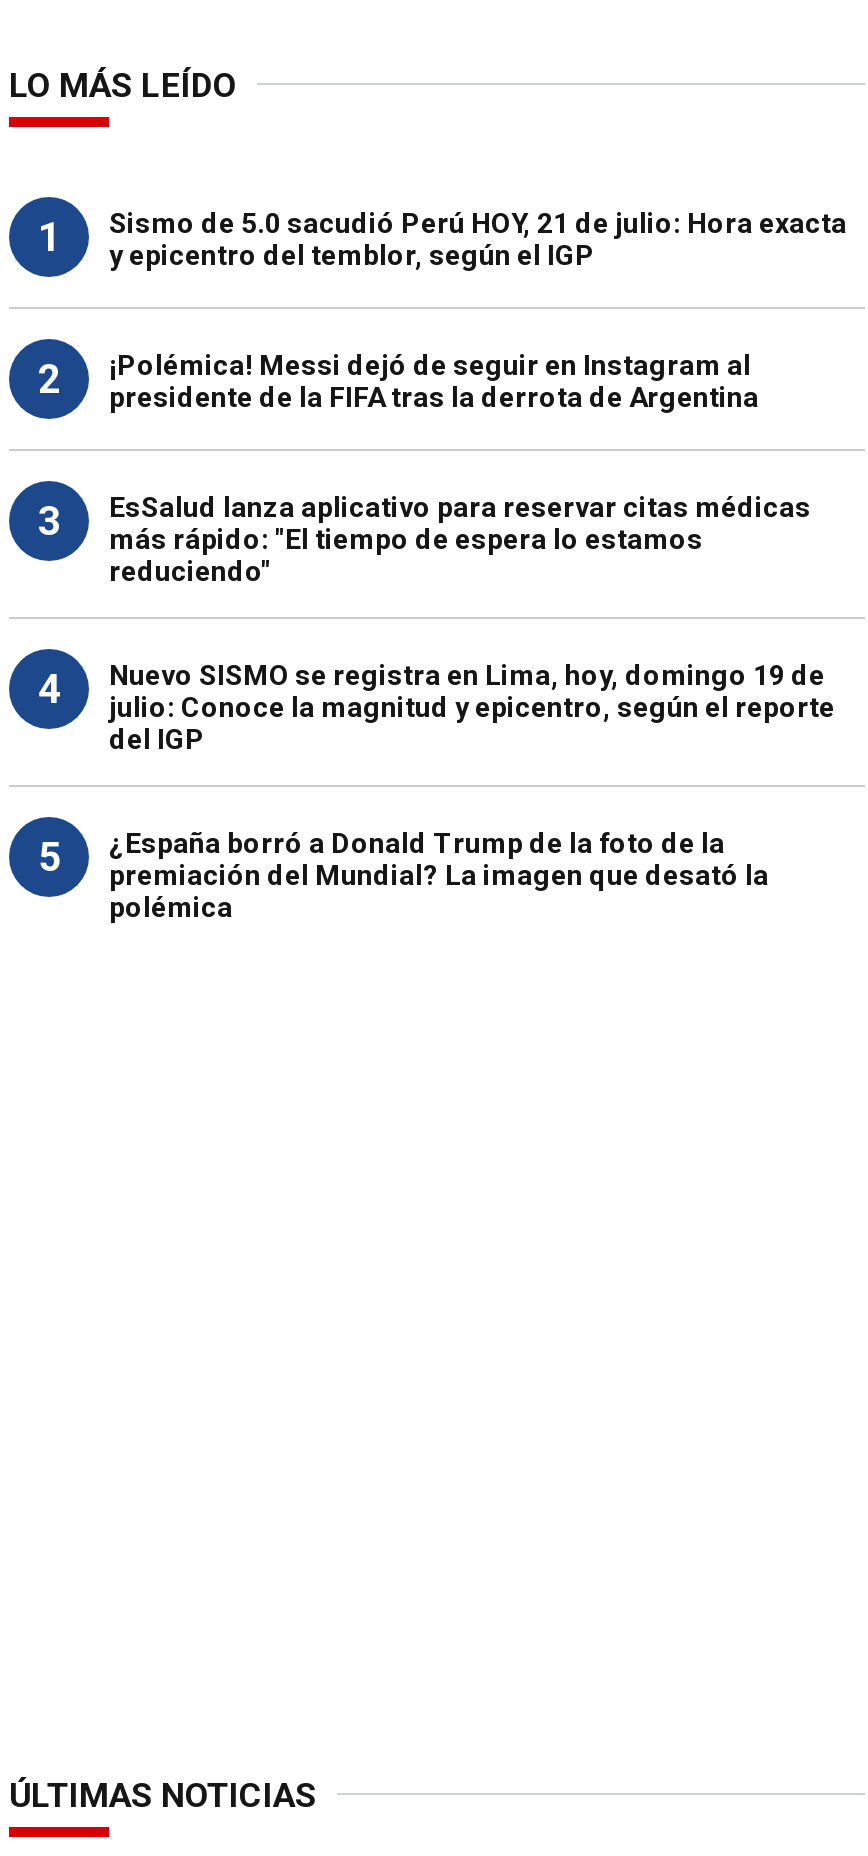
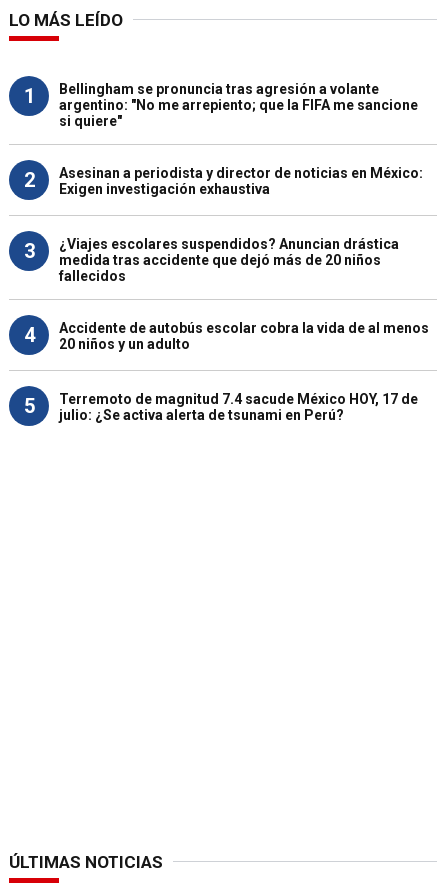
[109,206,847,270] Sismo de 5.0 sacudió Perú HOY, 21 de julio: Hora exacta | y epicentro del temblor, según el IGP -> [59,81,418,129] Bellingham se pronuncia tras agresión a volante | argentino: "No me arrepiento; que la FIFA me sancione | si quiere"
[109,348,759,412] ¡Polémica! Messi dejó de seguir en Instagram al | presidente de la FIFA tras la derrota de Argentina -> [59,165,423,197] Asesinan a periodista y director de noticias en México: | Exigen investigación exhaustiva
[109,490,811,586] EsSalud lanza aplicativo para reservar citas médicas | más rápido: "El tiempo de espera lo estamos | reduciendo" -> [59,236,399,284] ¿Viajes escolares suspendidos? Anuncian drástica | medida tras accidente que dejó más de 20 niños | fallecidos
[109,658,835,754] Nuevo SISMO se registra en Lima, hoy, domingo 19 de | julio: Conoce la magnitud y epicentro, según el reporte | del IGP -> [59,320,429,352] Accidente de autobús escolar cobra la vida de al menos | 20 niños y un adulto
[109,826,769,922] ¿España borró a Donald Trump de la foto de la | premiación del Mundial? La imagen que desató la | polémica -> [59,391,418,423] Terremoto de magnitud 7.4 sacude México HOY, 17 de | julio: ¿Se activa alerta de tsunami en Perú?

